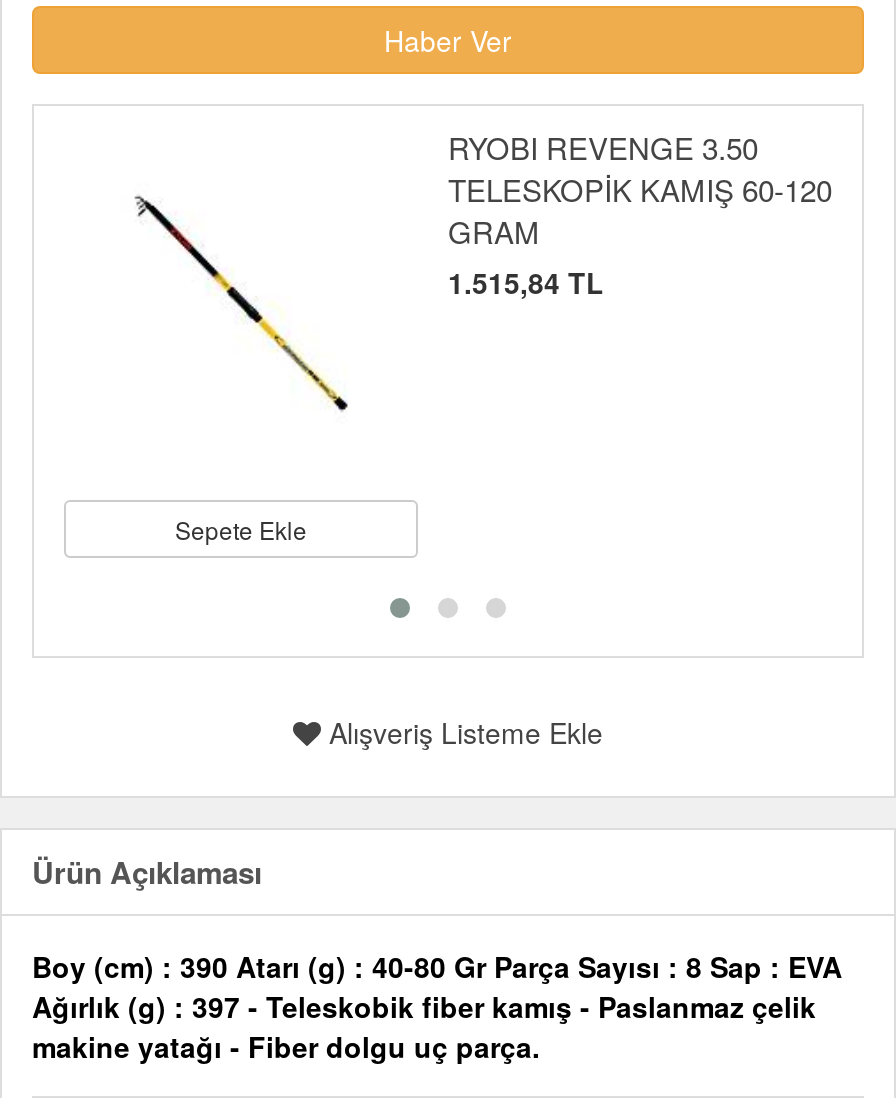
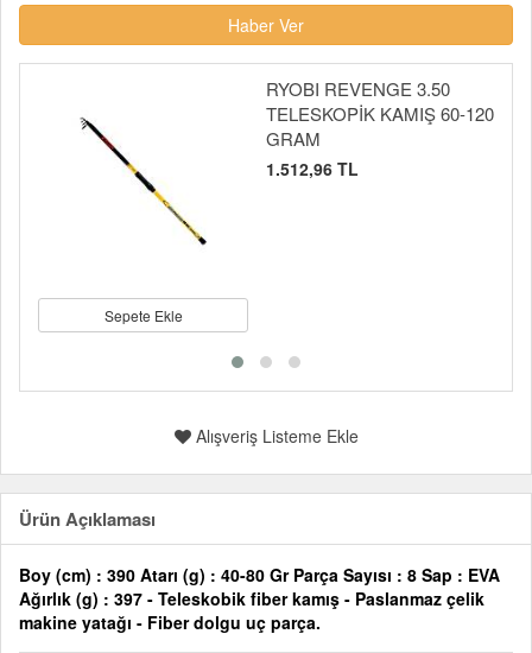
[448,262,604,302] 1.515,84 TL -> [266,157,359,180] 1.512,96 TL

